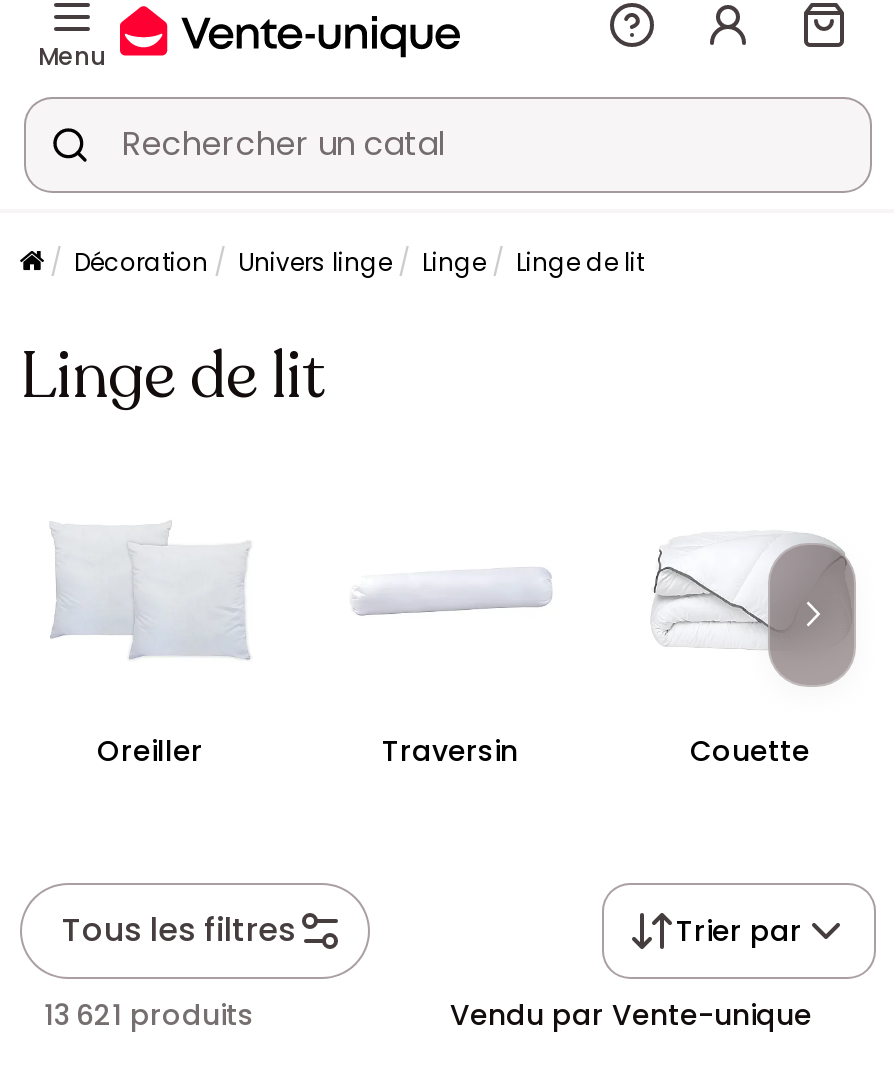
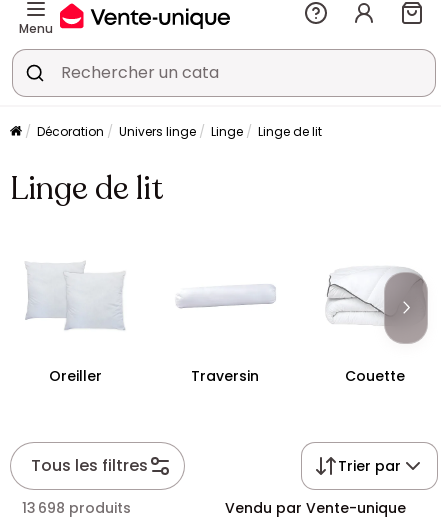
[44,994,254,1034] 13 621 produits -> [22,498,131,518] 13 698 produits

